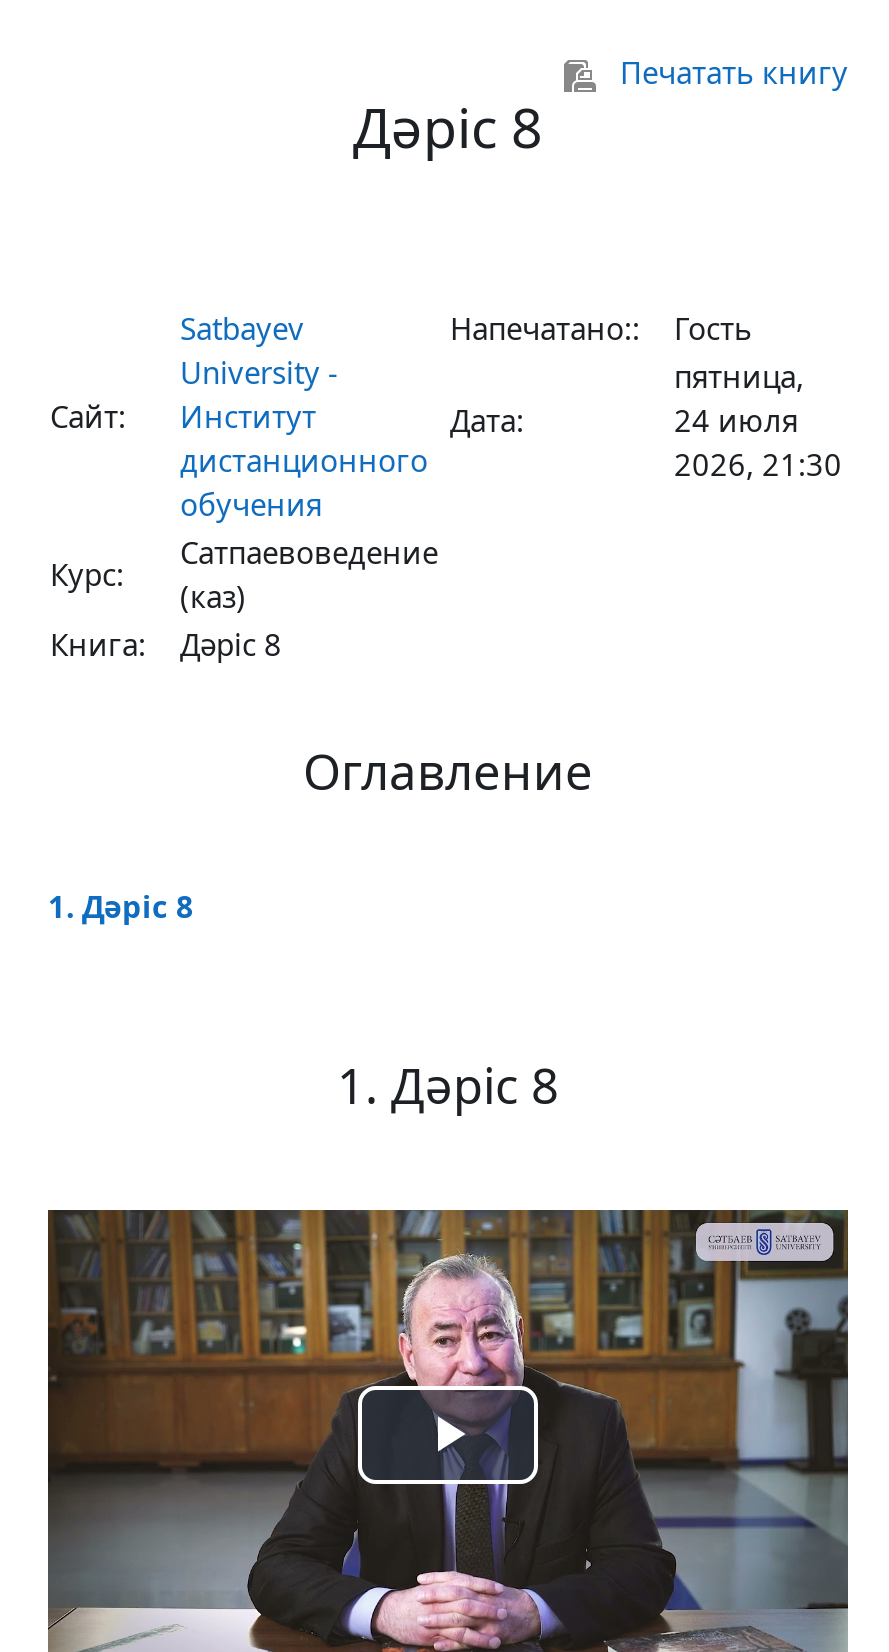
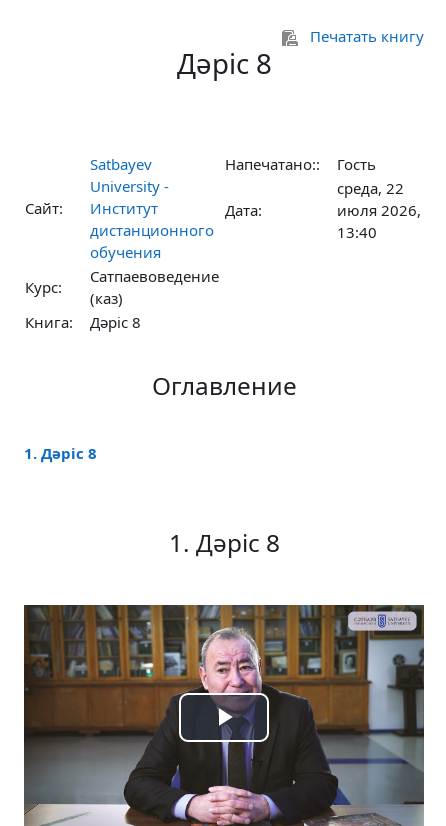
[674,356,842,484] пятница, | 24 июля | 2026, 21:30 -> [337,178,421,242] среда, 22 | июля 2026, | 13:40

